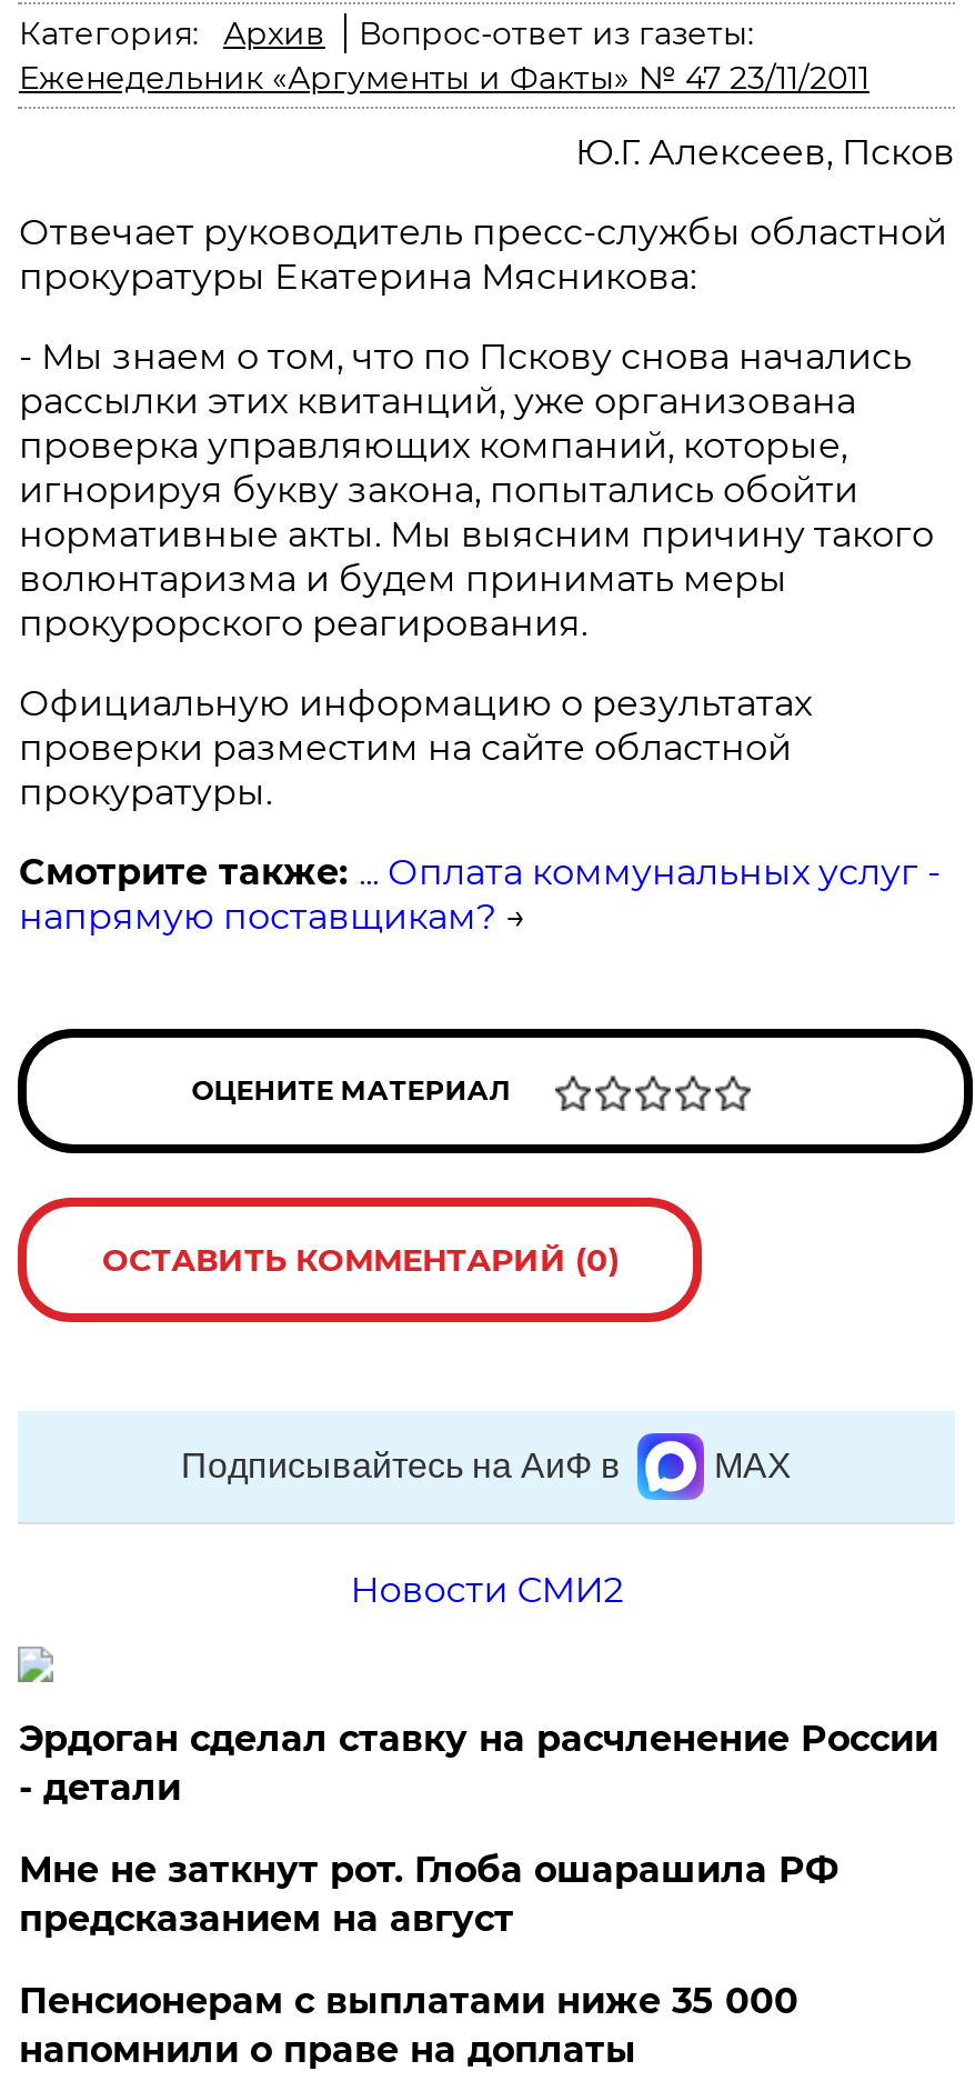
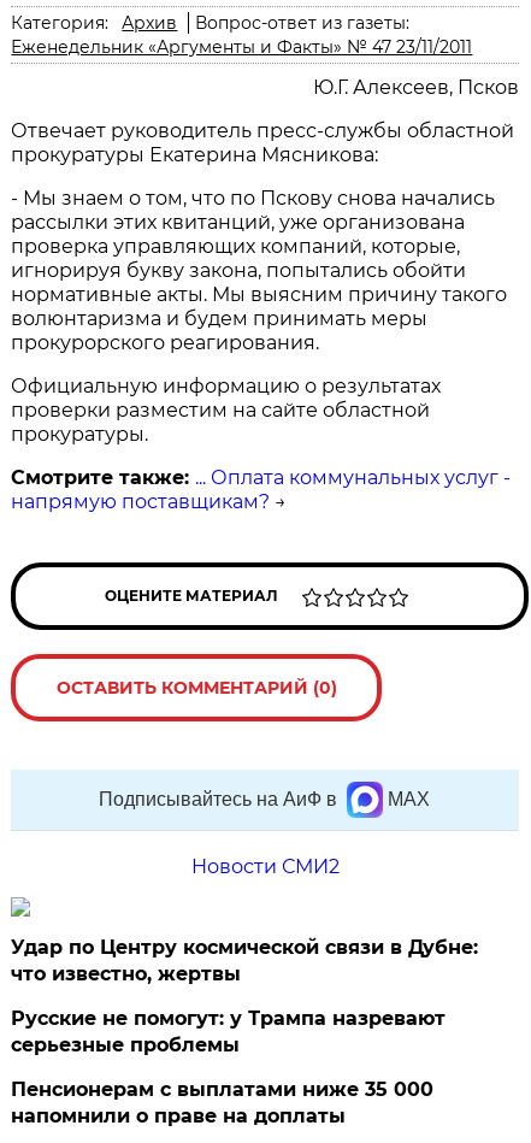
[19,1718,938,1809] Эрдоган сделал ставку на расчленение России | - детали -> [11,936,479,985] Удар по Центру космической связи в Дубне: | что известно, жертвы
[19,1849,838,1940] Мне не заткнут рот. Глоба ошарашила РФ | предсказанием на август -> [11,1007,446,1056] Русские не помогут: у Трампа назревают | серьезные проблемы

